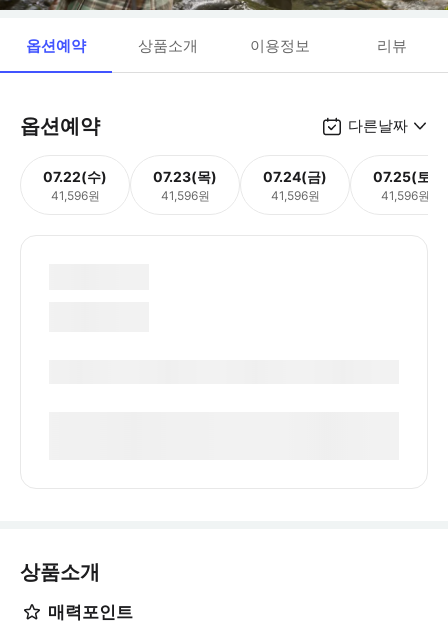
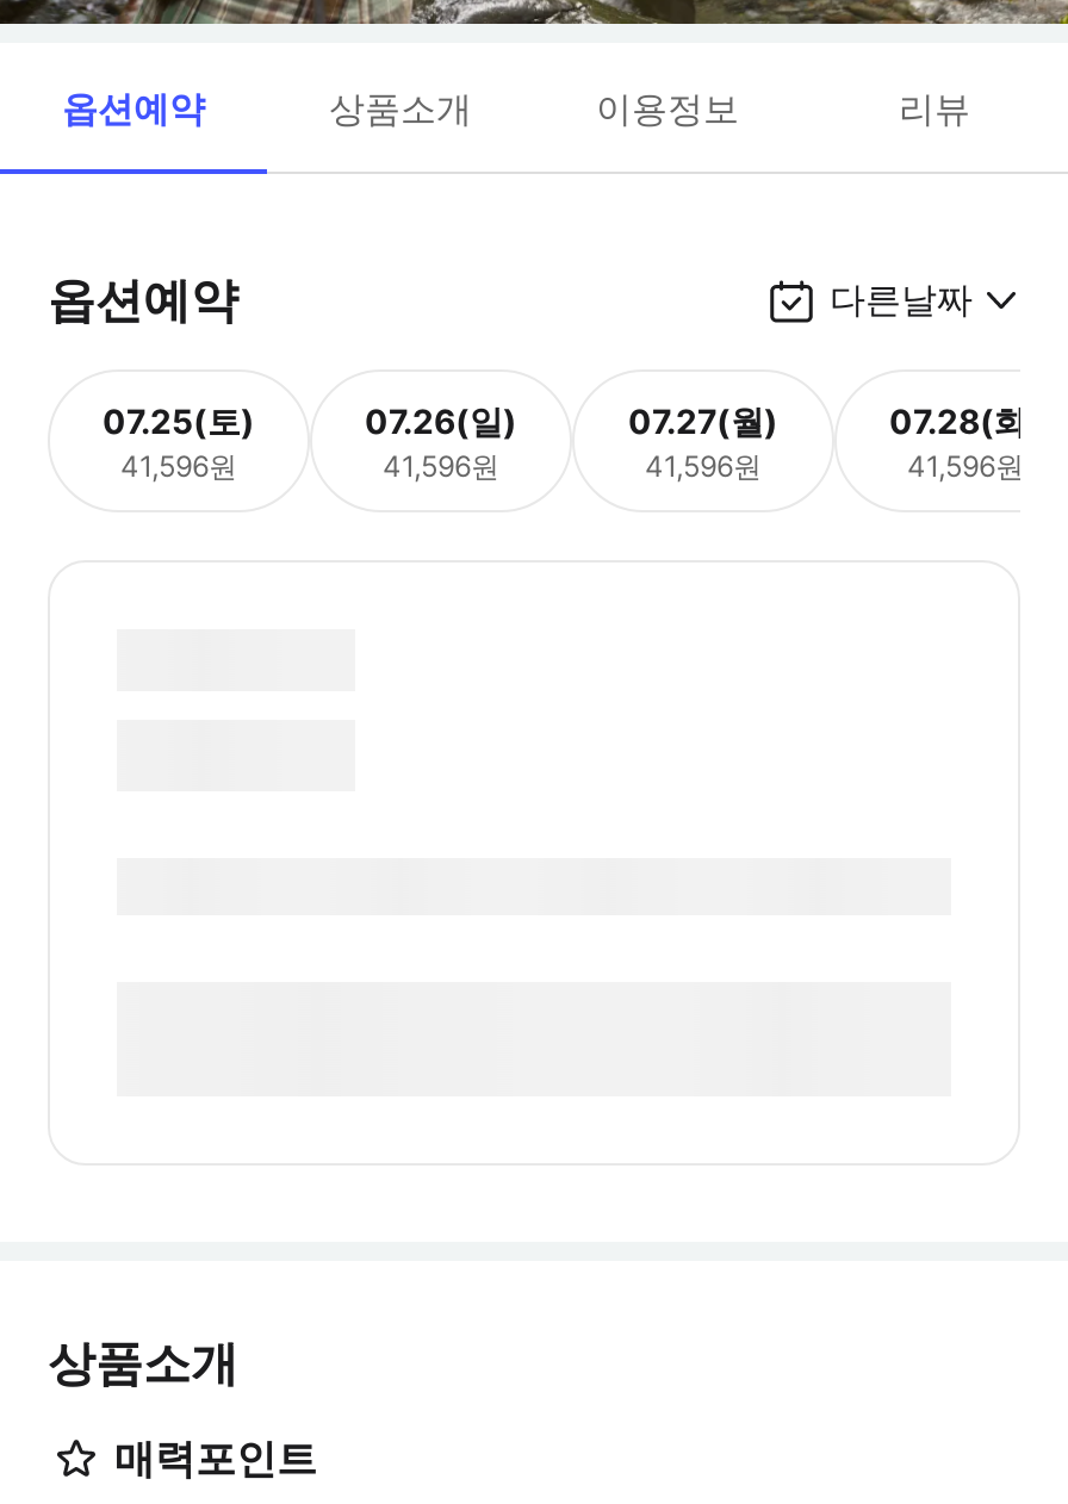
[43,167,107,184] 07.22(수) -> [103,399,255,440] 07.25(토)
[153,167,217,184] 07.23(목) -> [365,399,517,440] 07.26(일)
[263,167,327,184] 07.24(금) -> [628,399,778,440] 07.27(월)
[373,167,437,184] 07.25(토) -> [889,399,1042,440] 07.28(화)

